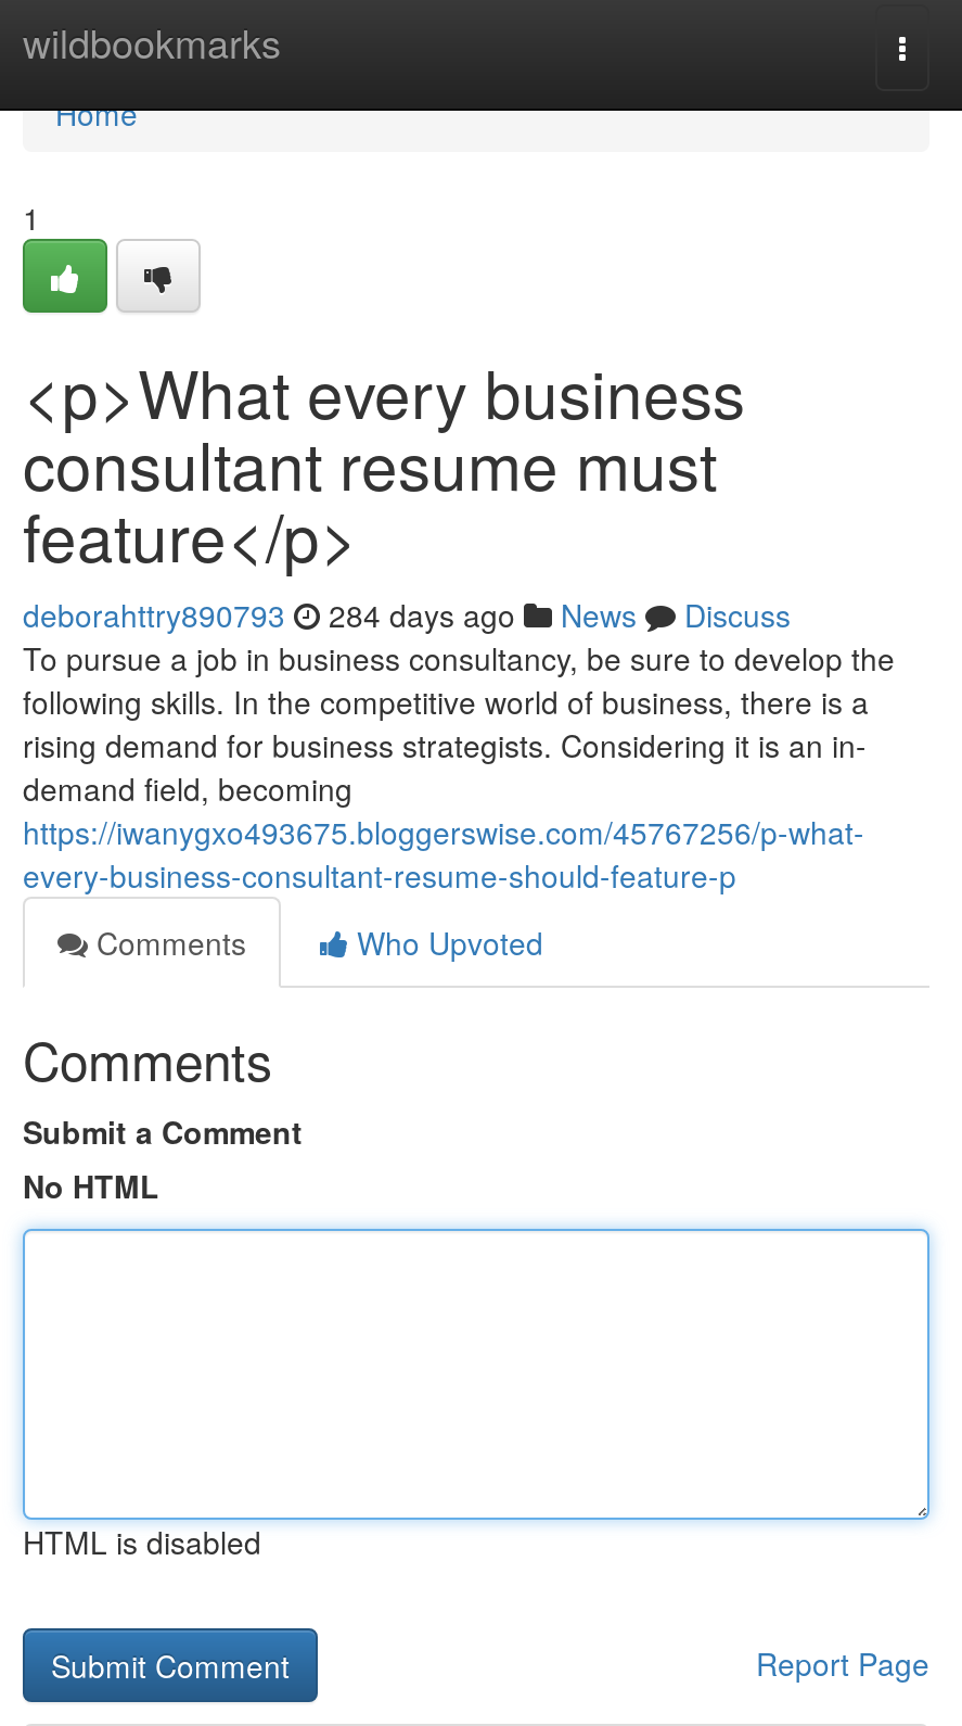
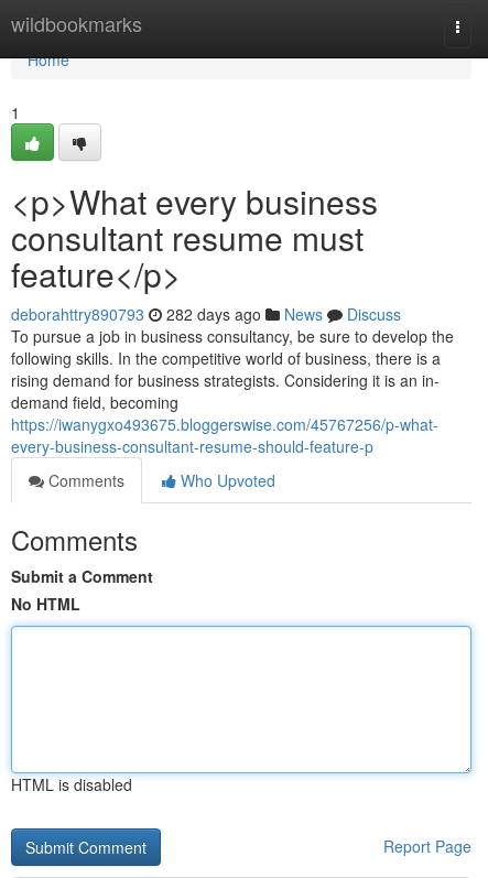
[23,593,791,636] deborahttry890793 284 days ago News Discuss -> [11,303,401,325] deborahttry890793 282 days ago News Discuss

